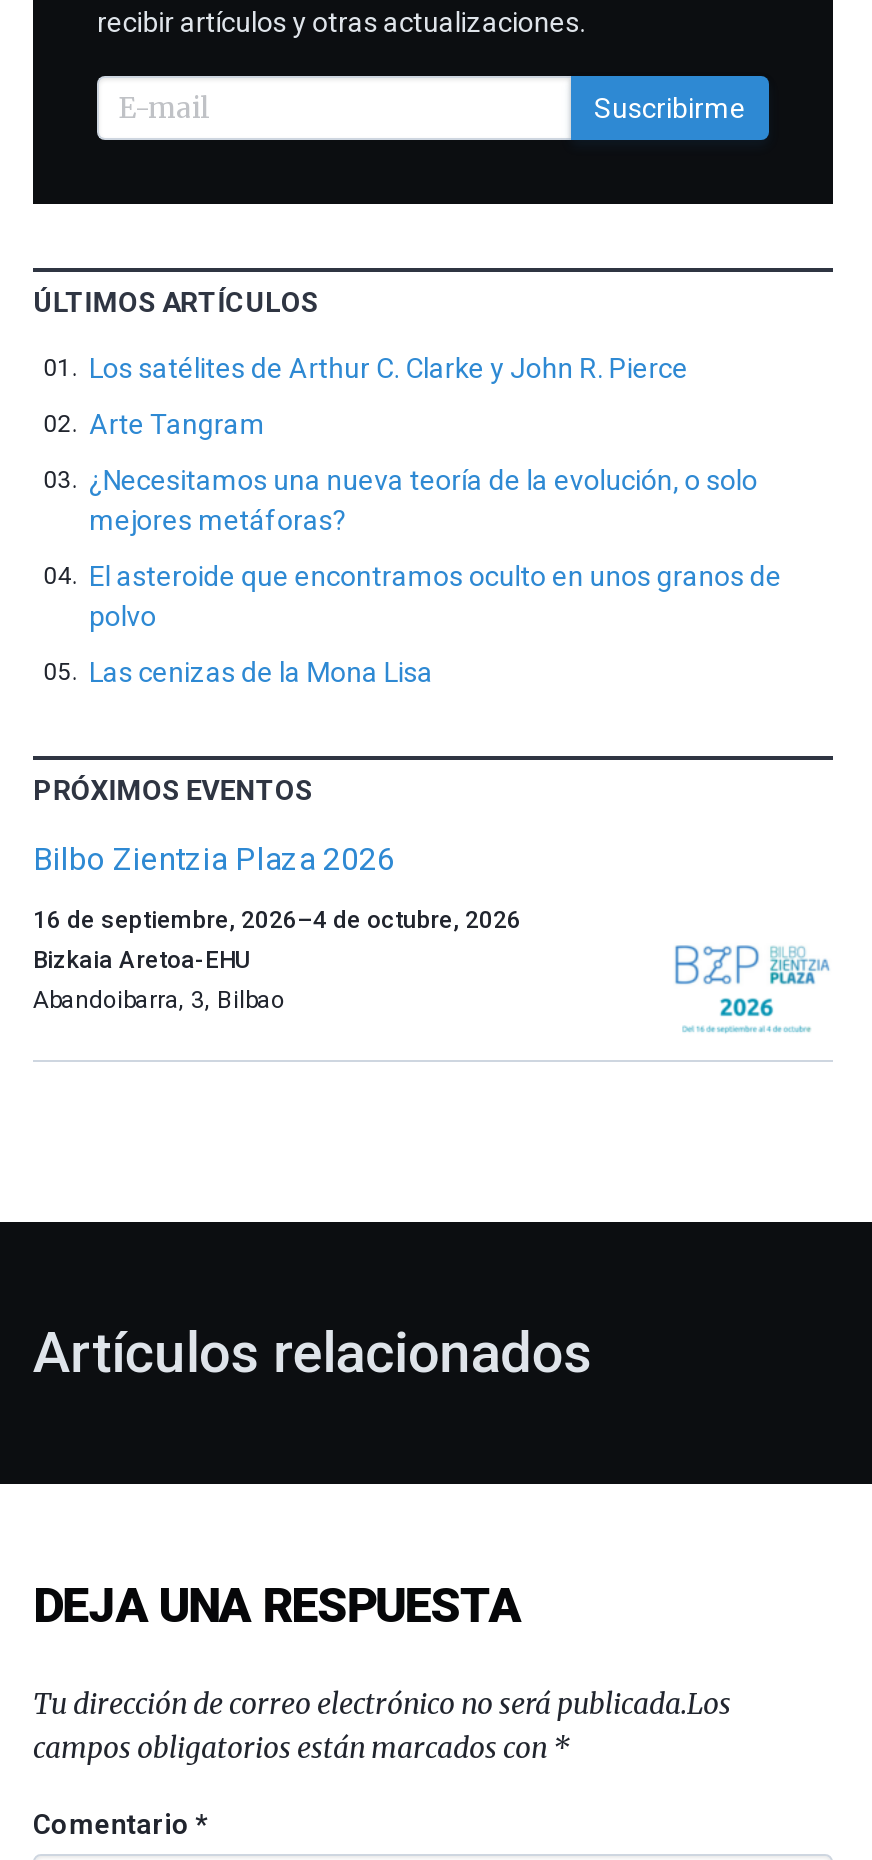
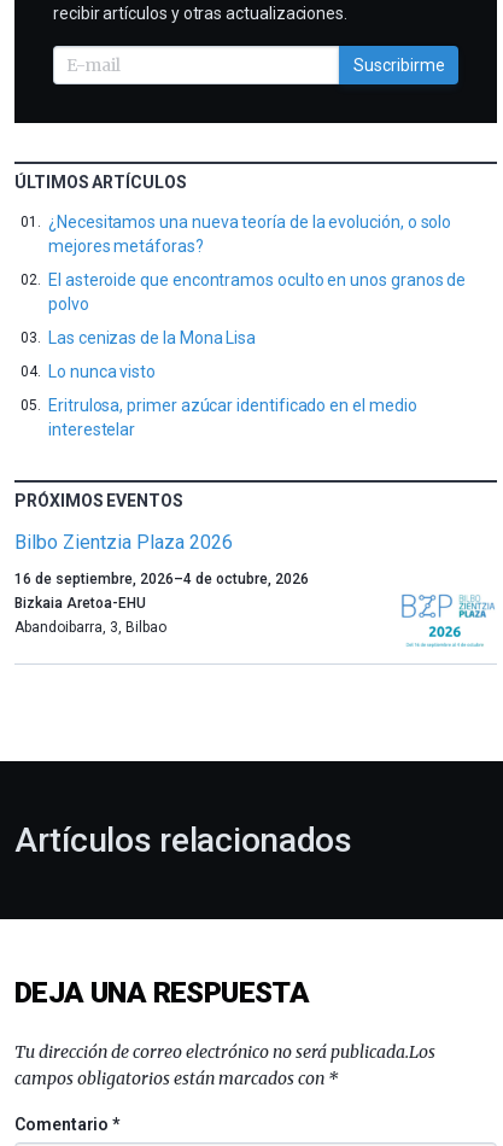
[89,352,688,440] Los satélites de Arthur C. Clarke y John R. Pierce | Arte Tangram -> none
moved [89,464,782,688] -> [48,212,466,347]: ¿Necesitamos una nueva teoría de la evolución, o solo | mejores metáforas? | El asteroide que encontramos oculto en unos granos de | polvo | Las cenizas de la Mona Lisa
none -> [48,362,417,439] Lo nunca visto | Eritrulosa, primer azúcar identificado en el medio | interestelar

